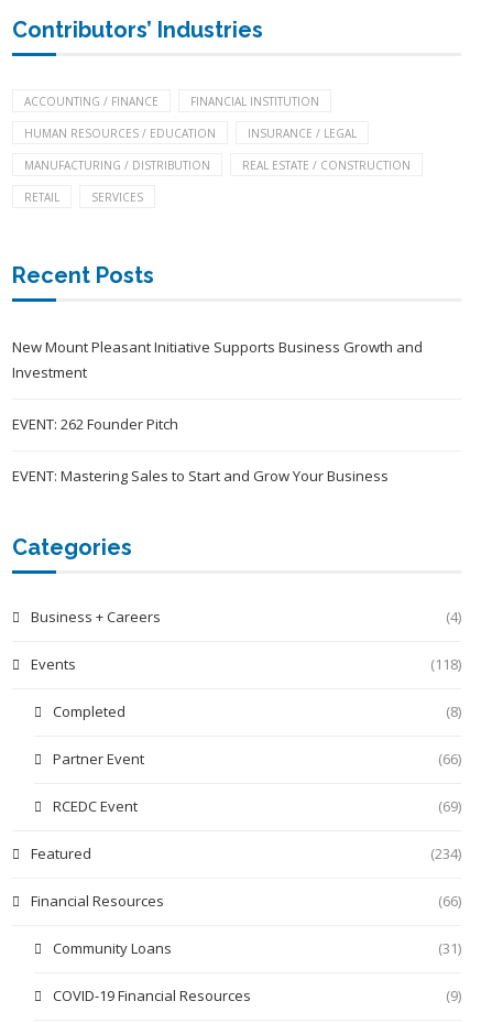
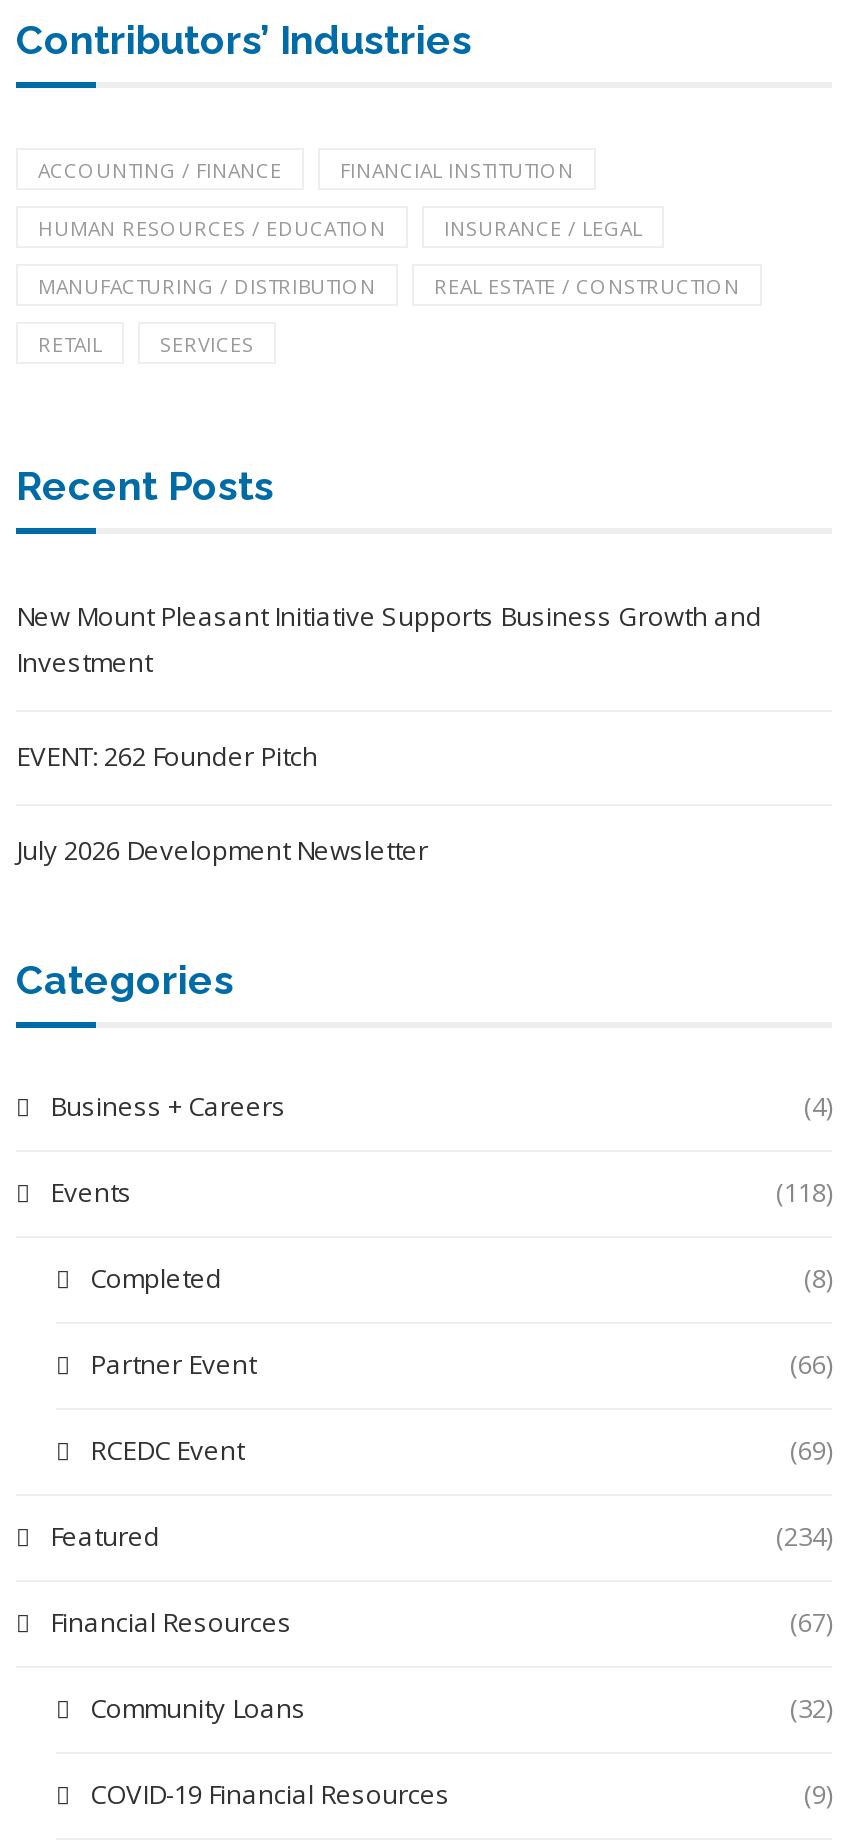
[12,466,389,486] EVENT: Mastering Sales to Start and Grow Your Business -> [16,833,428,869] July 2026 Development Newsletter
[438,891,461,911] (66) -> [790,1605,832,1641] (67)
[438,939,461,958] (31) -> [790,1691,832,1727] (32)

